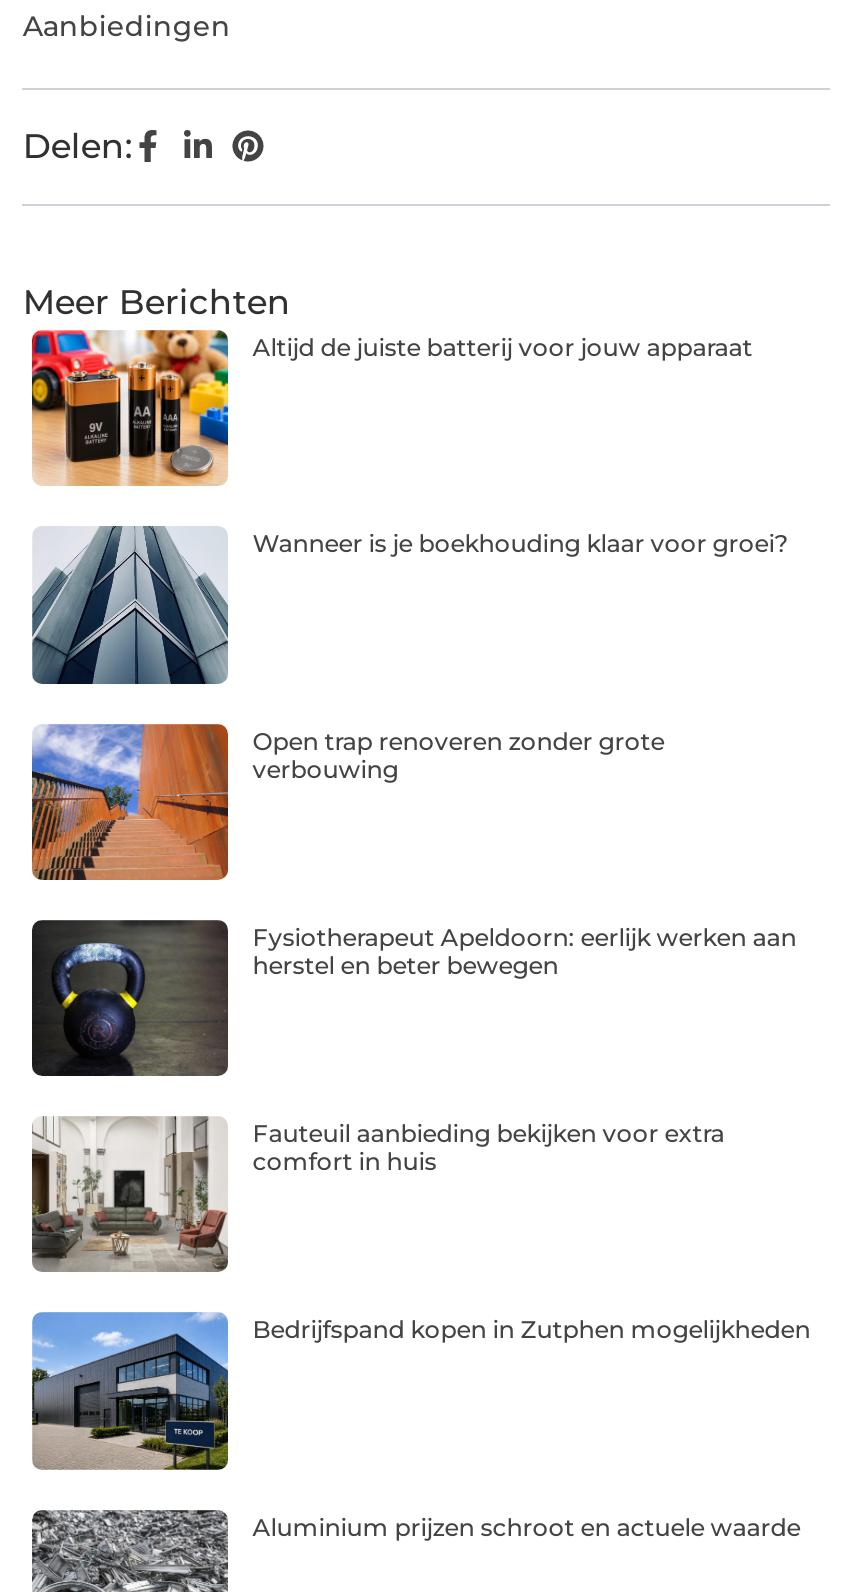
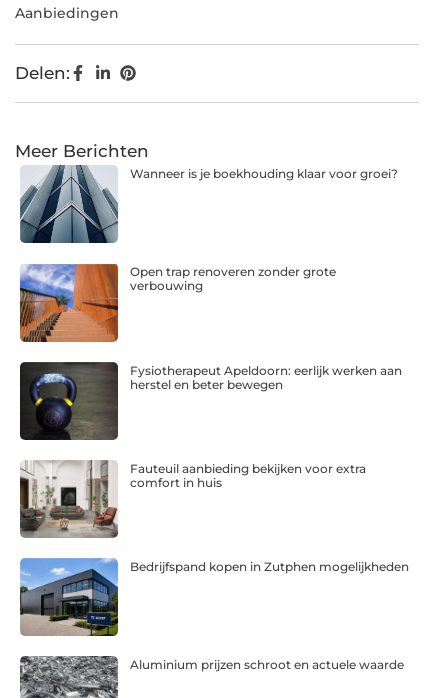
[30,328,752,488] [image] | Altijd de juiste batterij voor jouw apparaat -> none

